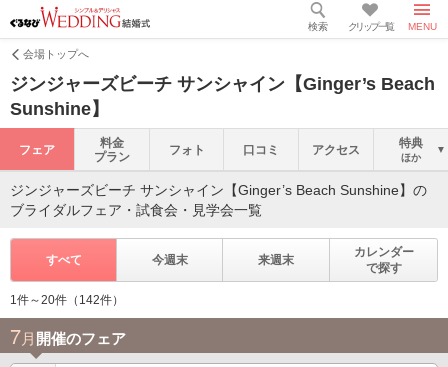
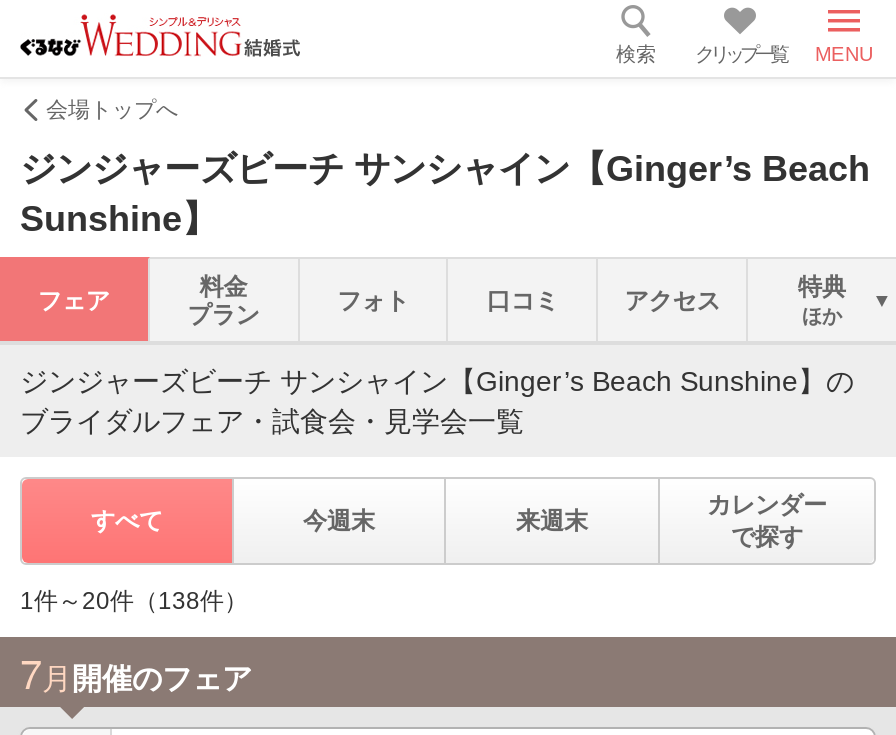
[10,293,124,307] 1件～20件（142件） -> [20,587,248,615] 1件～20件（138件）

